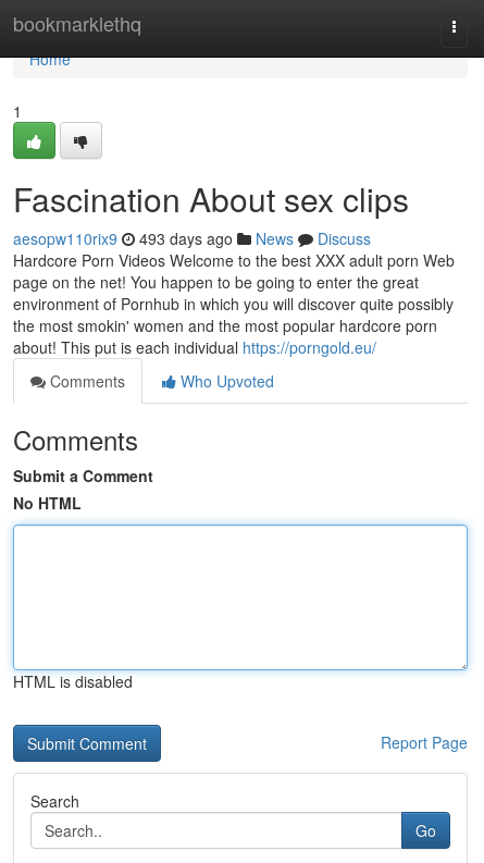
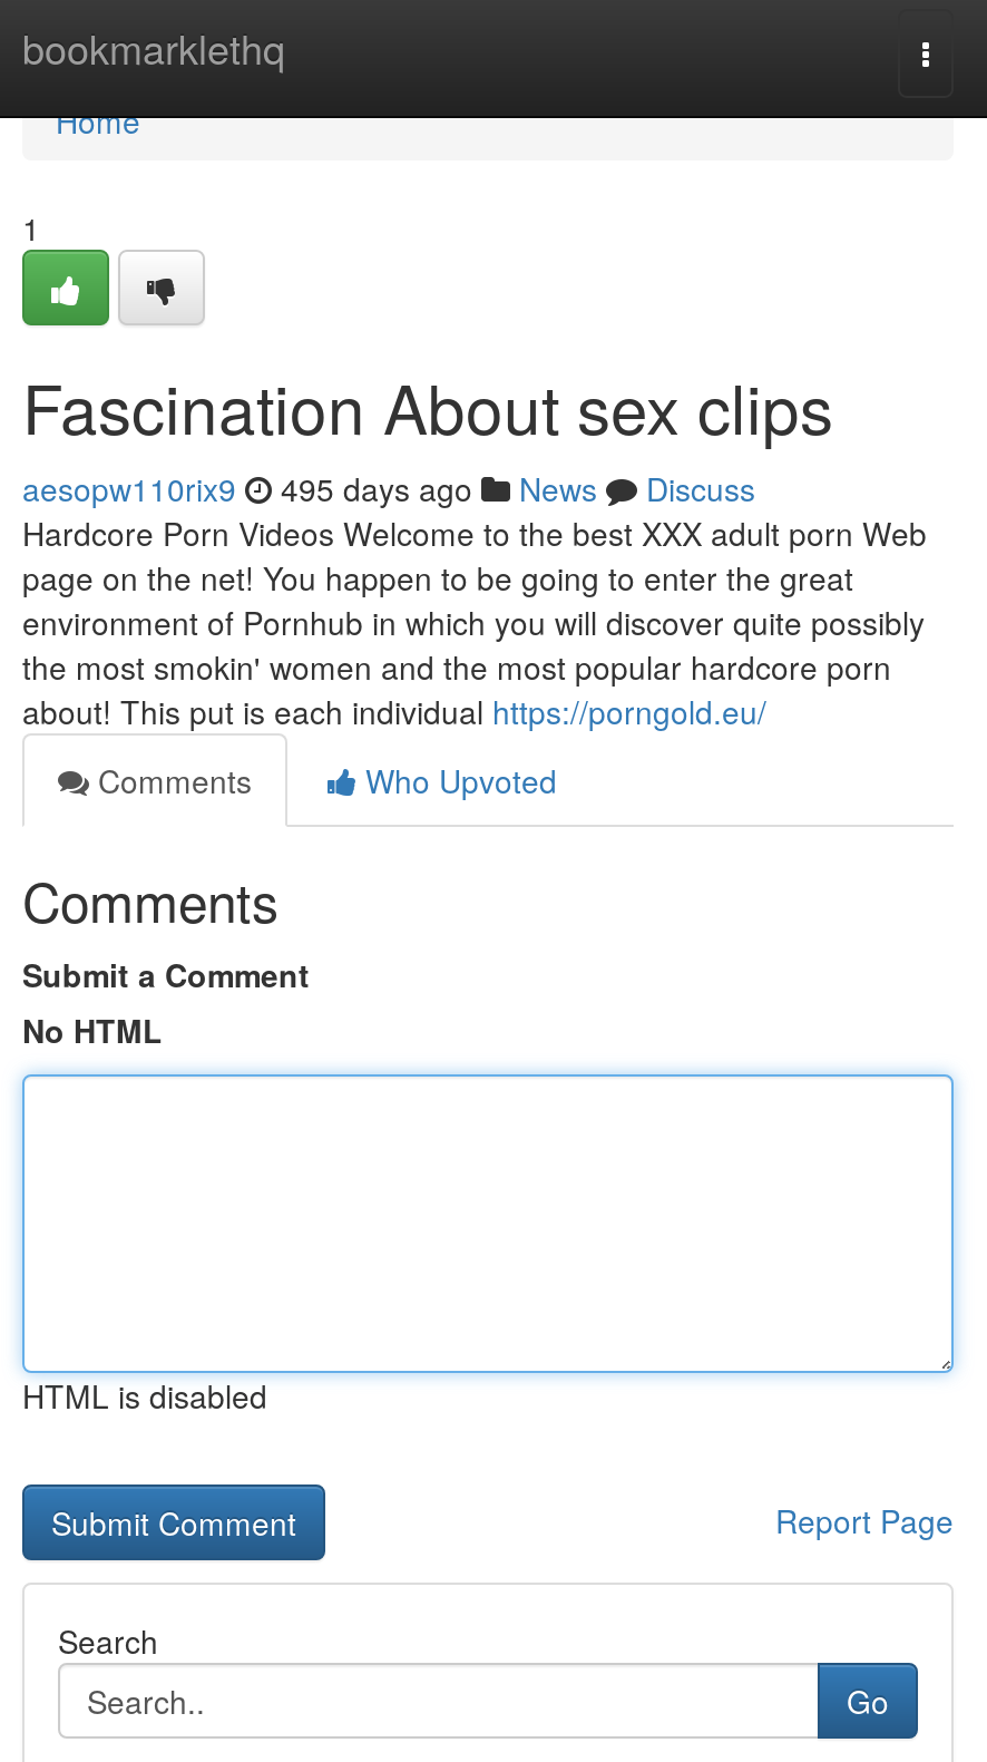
[13,227,371,249] aesopw110rix9 493 days ago News Discuss -> [22,466,755,510] aesopw110rix9 495 days ago News Discuss

